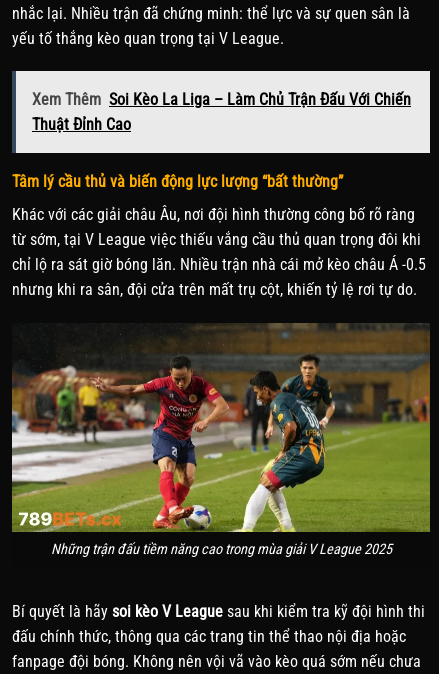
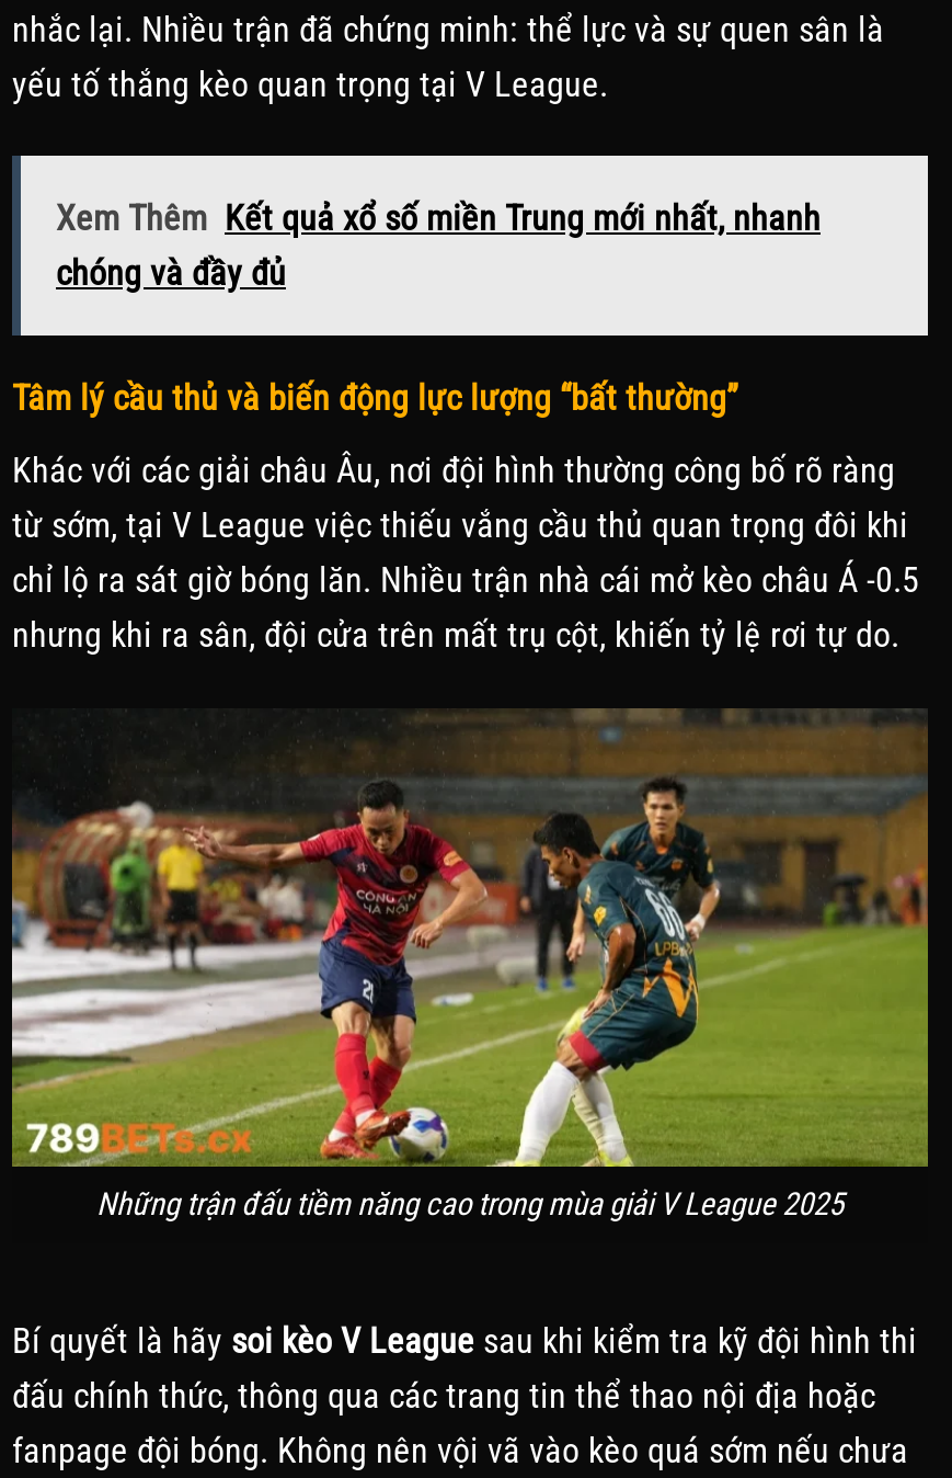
[32,90,411,134] Xem Thêm Soi Kèo La Liga – Làm Chủ Trận Đấu Với Chiến | Thuật Đỉnh Cao -> [56,198,821,295] Xem Thêm Kết quả xổ số miền Trung mới nhất, nhanh | chóng và đầy đủ

